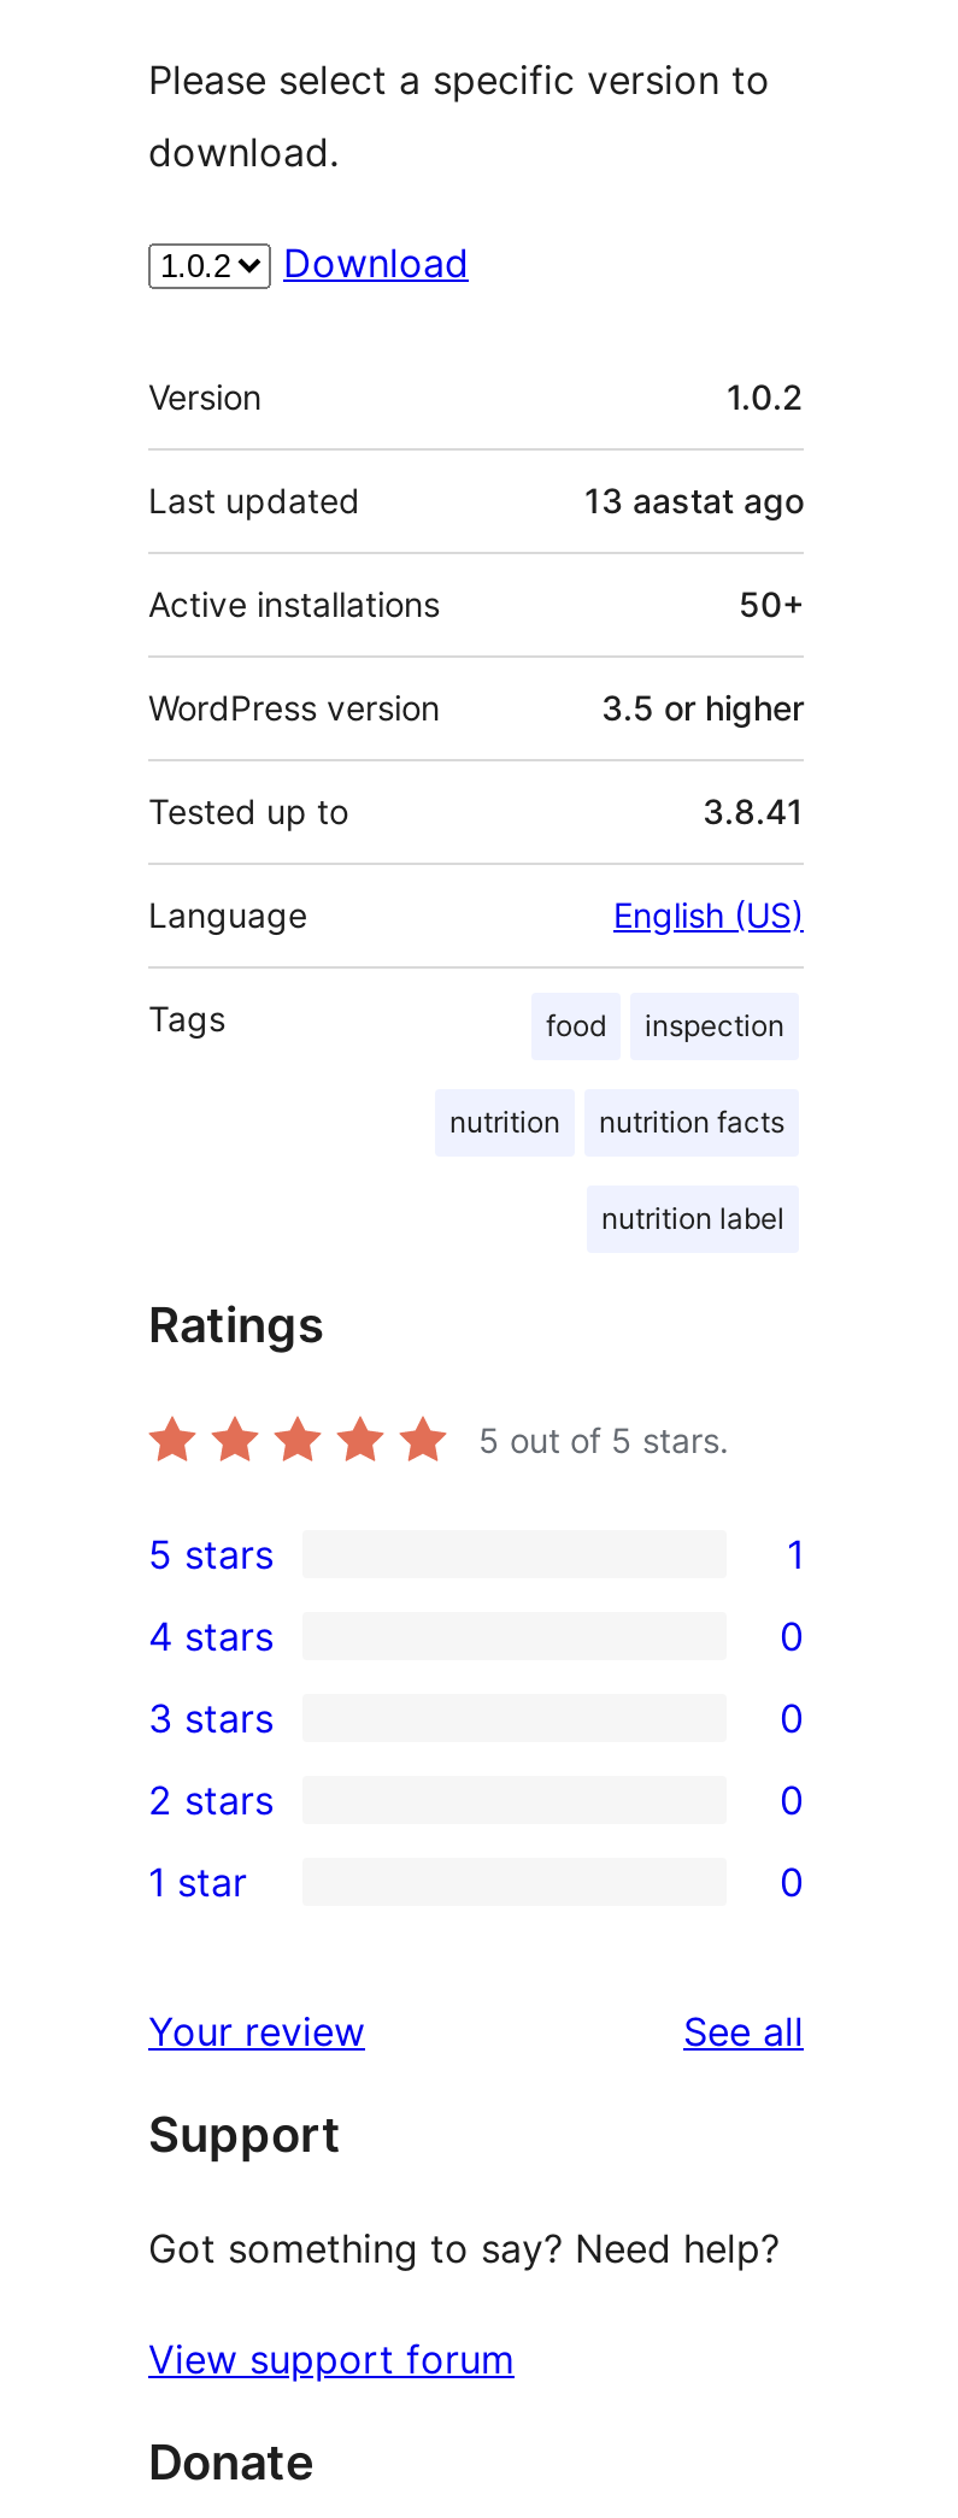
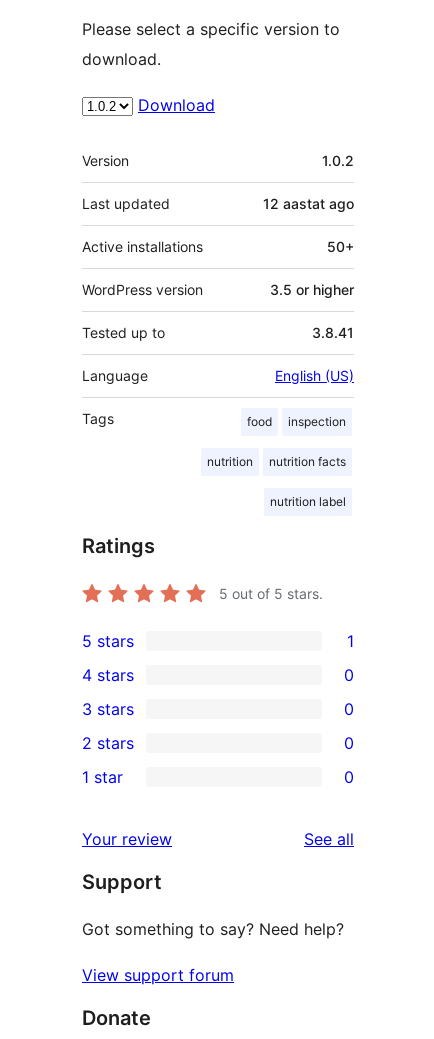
[584,478,804,519] 13 aastat ago -> [263,194,354,211] 12 aastat ago

